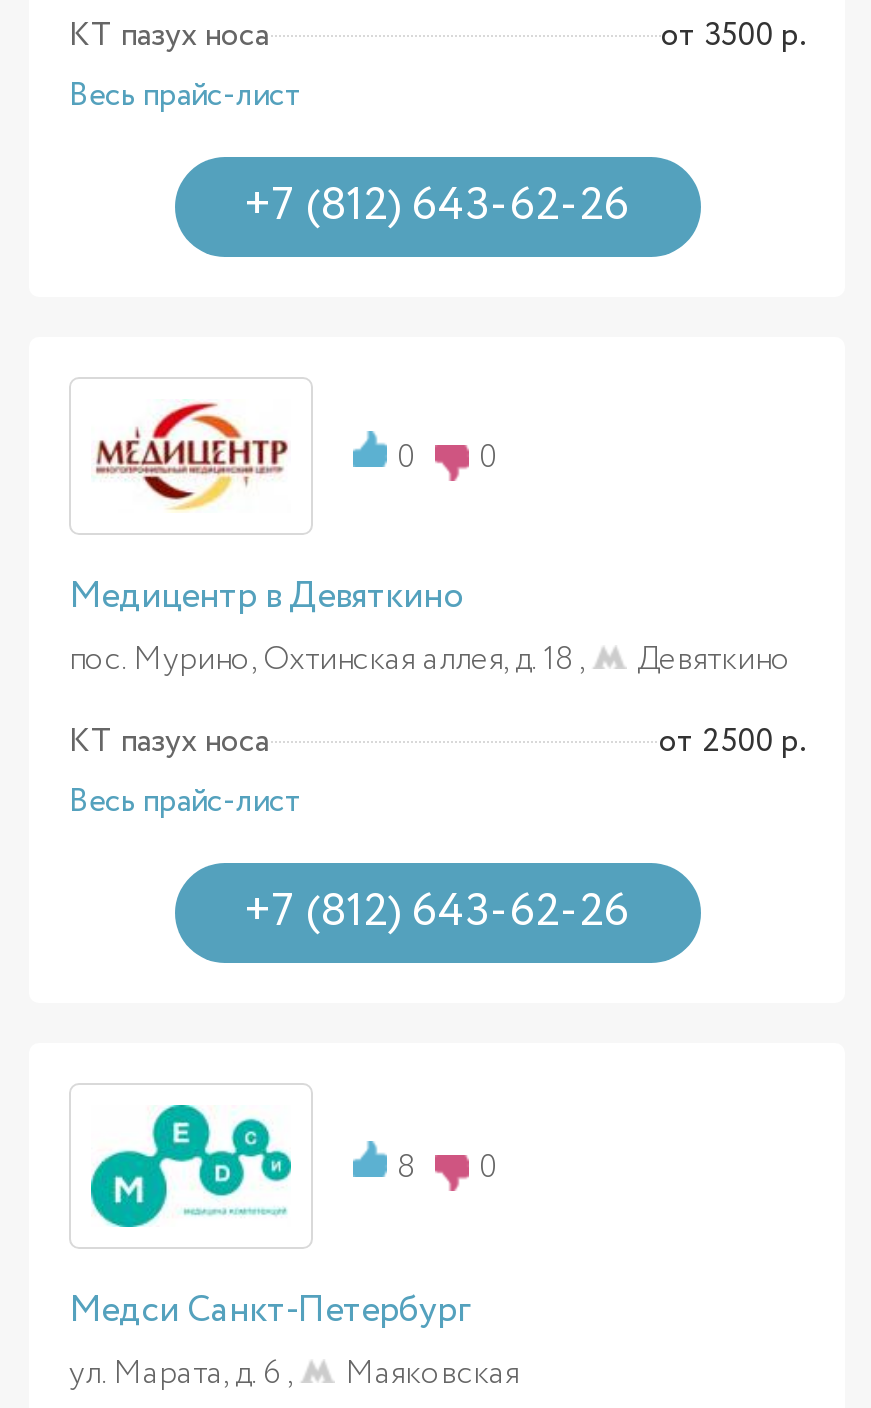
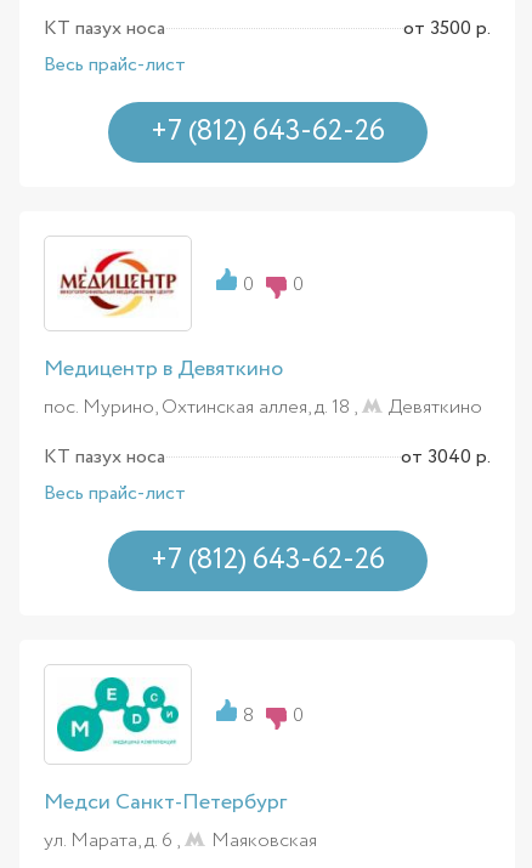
[659,720,805,766] от 2500 р. -> [401,444,491,472] от 3040 р.

